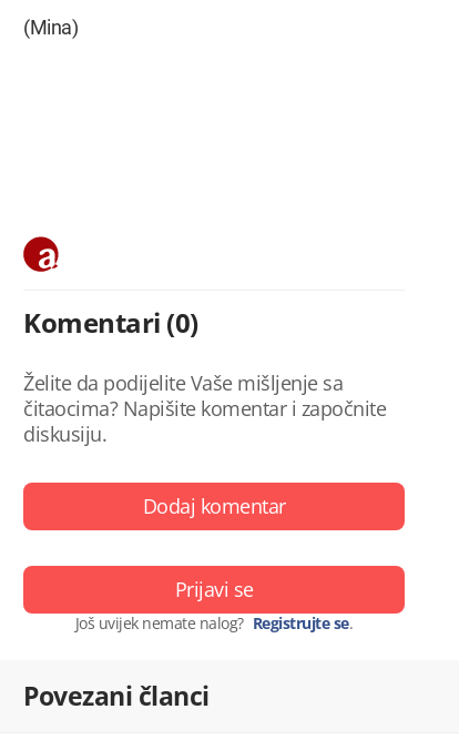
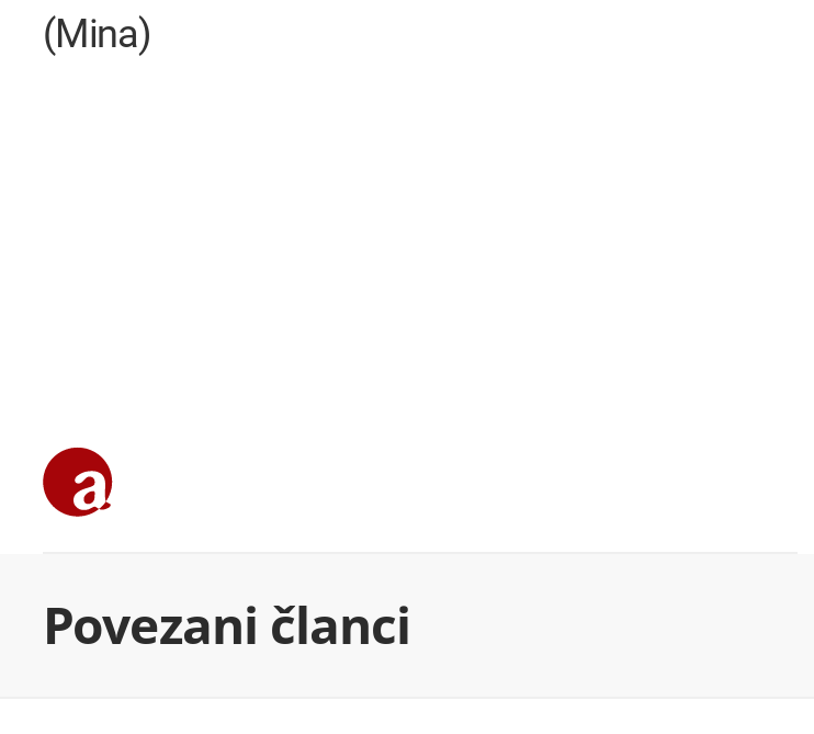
[23,304,386,634] Komentari (0) | Želite da podijelite Vaše mišljenje sa | čitaocima? Napišite komentar i započnite | diskusiju. | Dodaj komentar | Prijavi se | Još uvijek nemate nalog? Registrujte se. -> none

